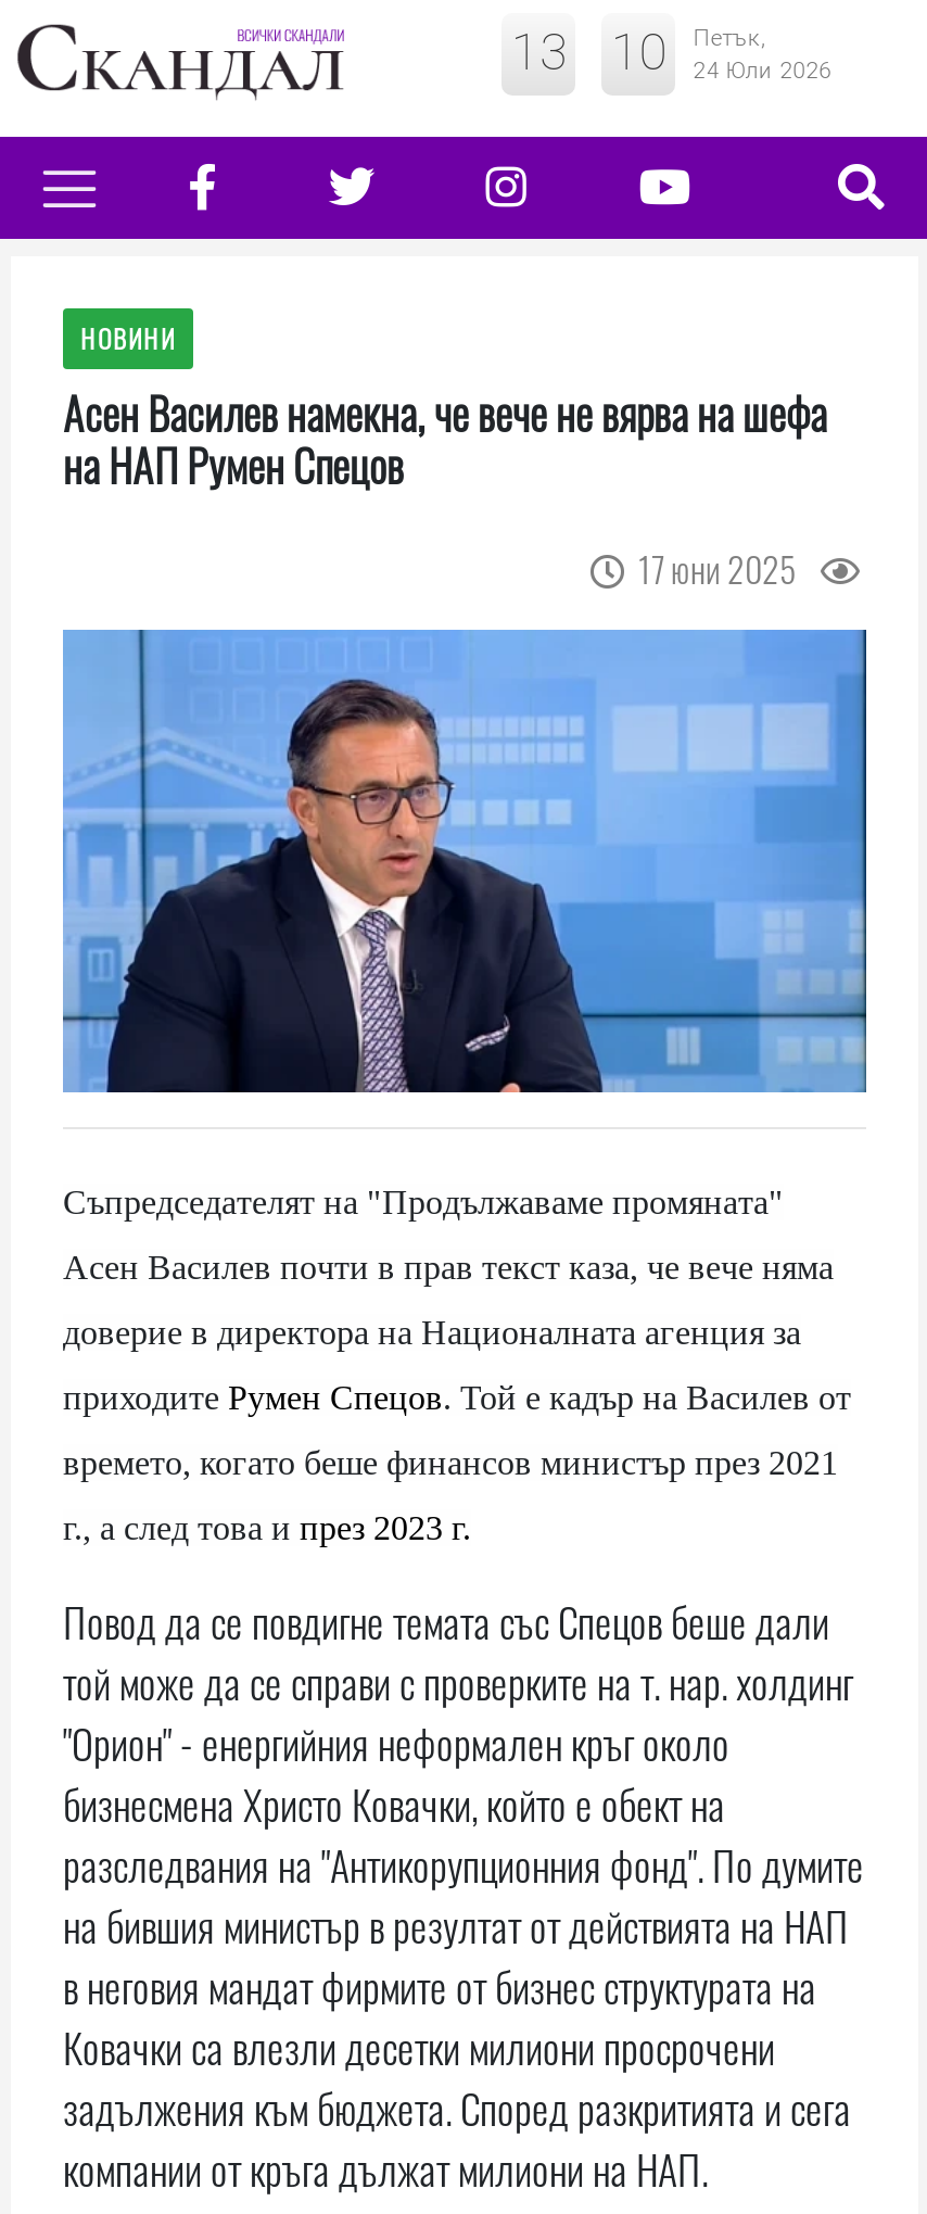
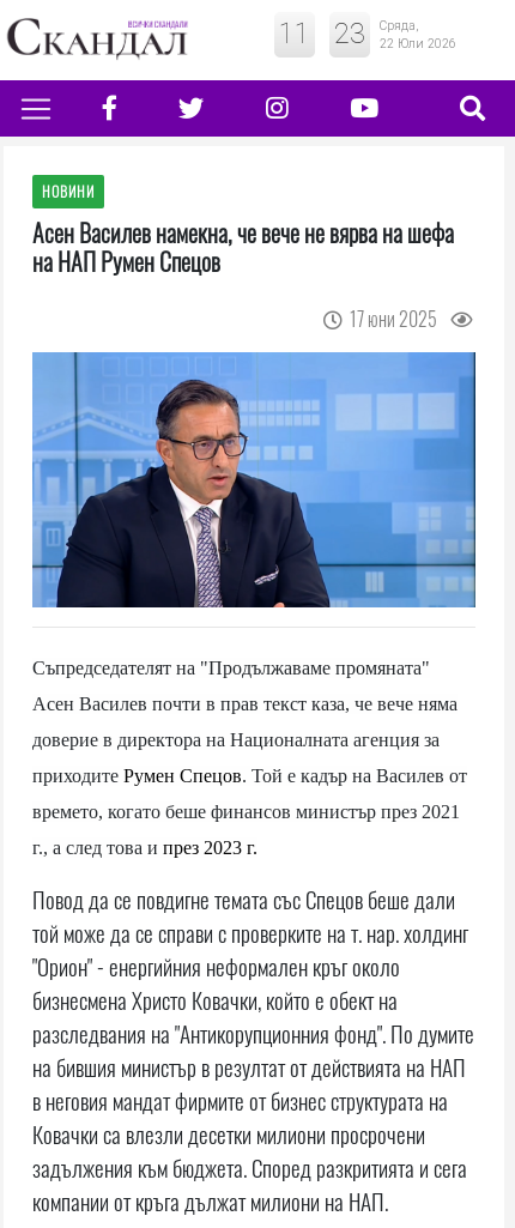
[511,21,832,84] 13 : 10 | Петък, | 24 Юли 2026 -> [279,16,457,51] 11 : 23 | Сряда, | 22 Юли 2026

